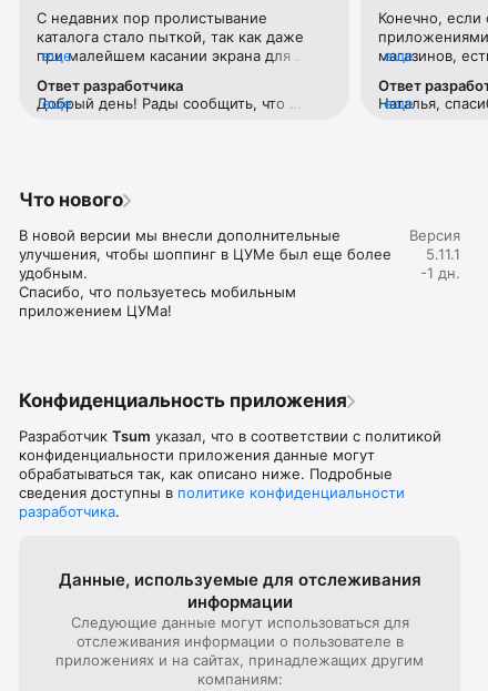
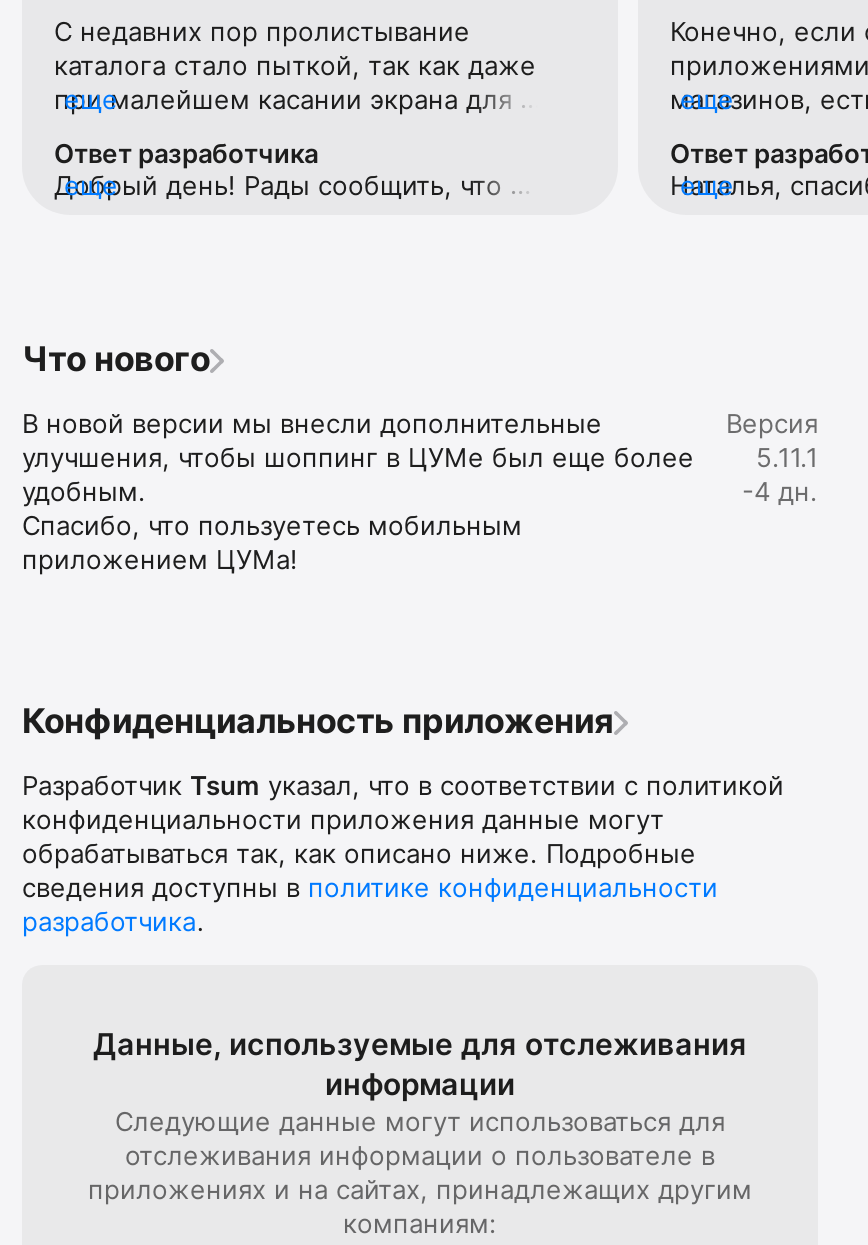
[420,264,460,282] -1 дн. -> [742,475,818,507] -4 дн.

